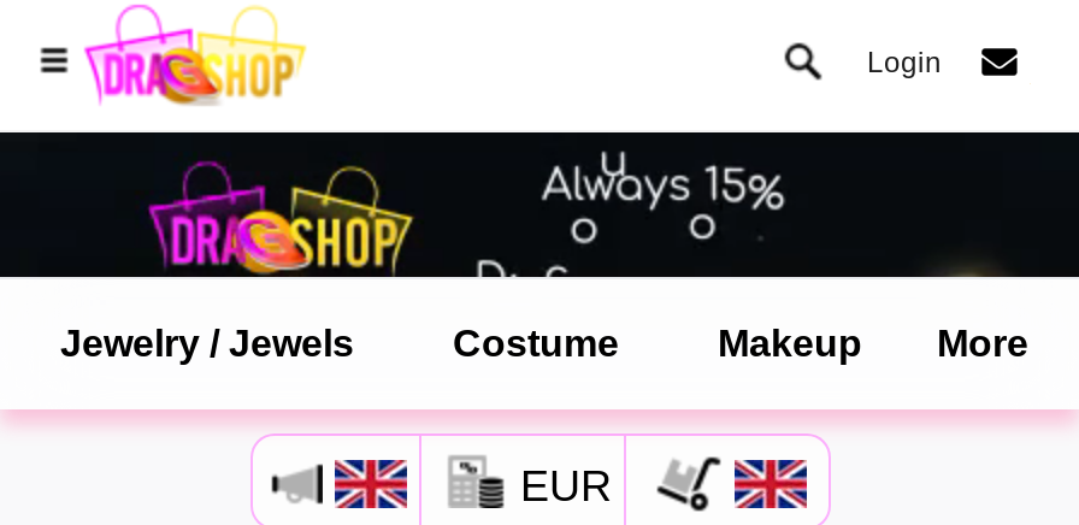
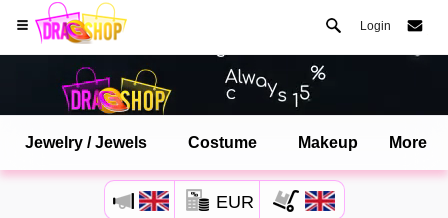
[474,132,785,279] [image] -> [216,55,326,114] [image]

